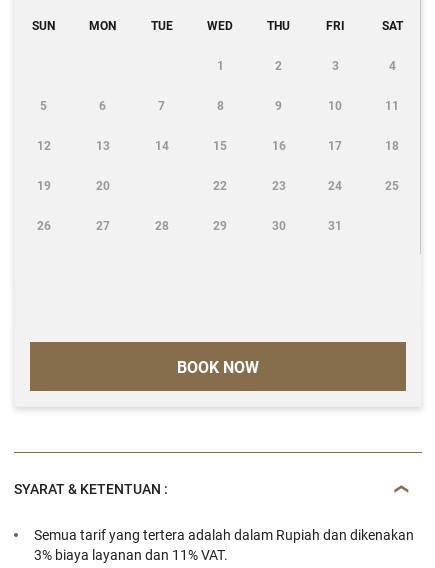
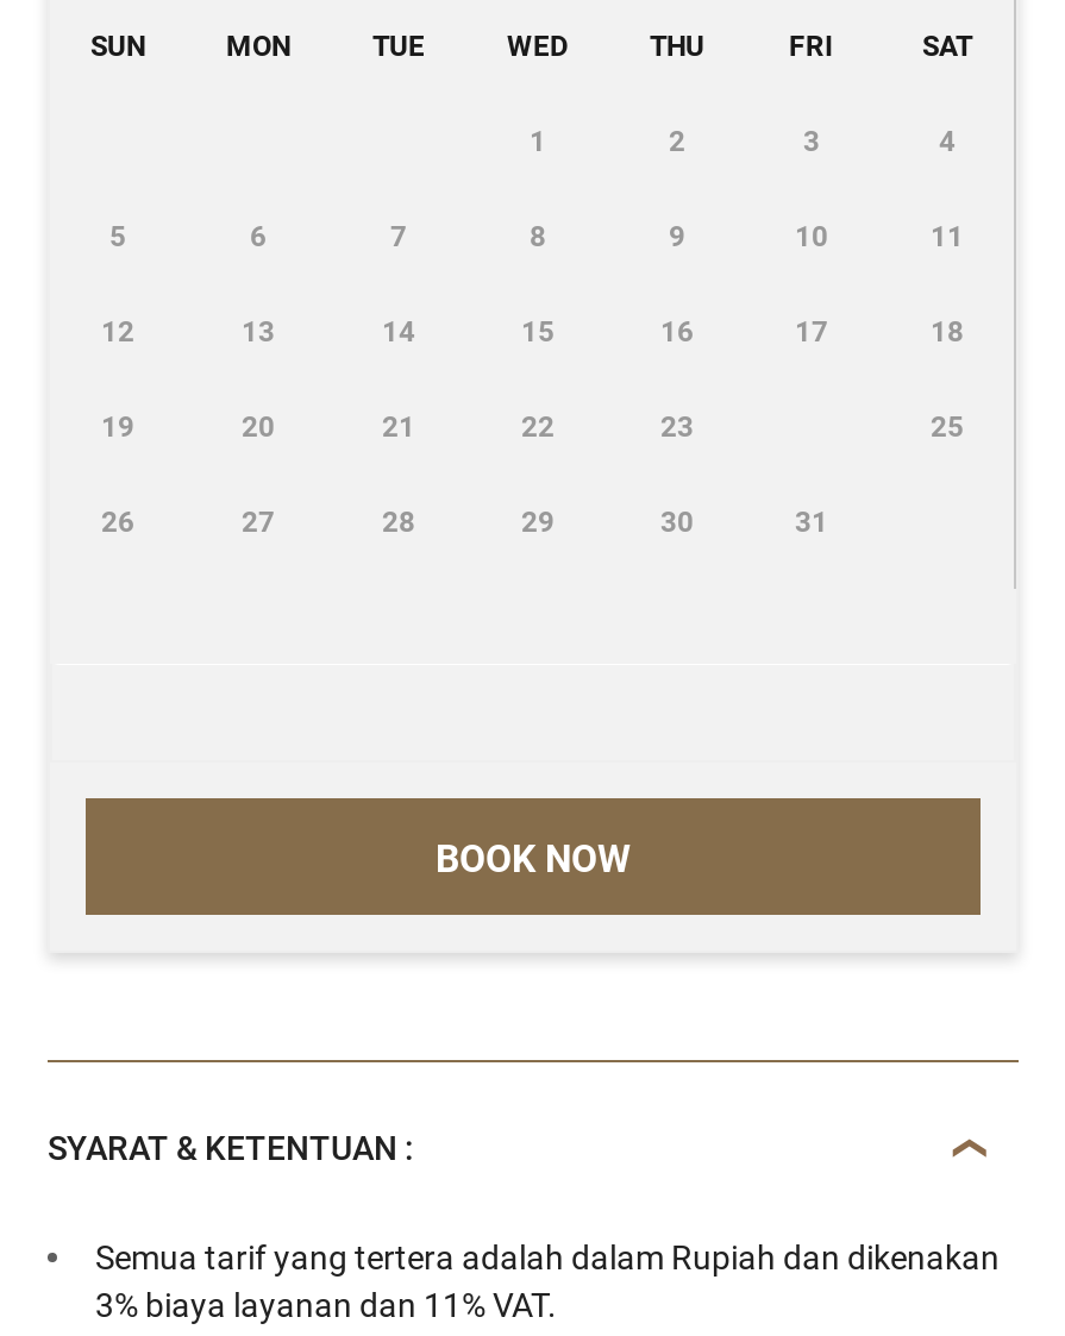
[328,177,342,193] 24 -> none
none -> [382,405,415,443] 21

